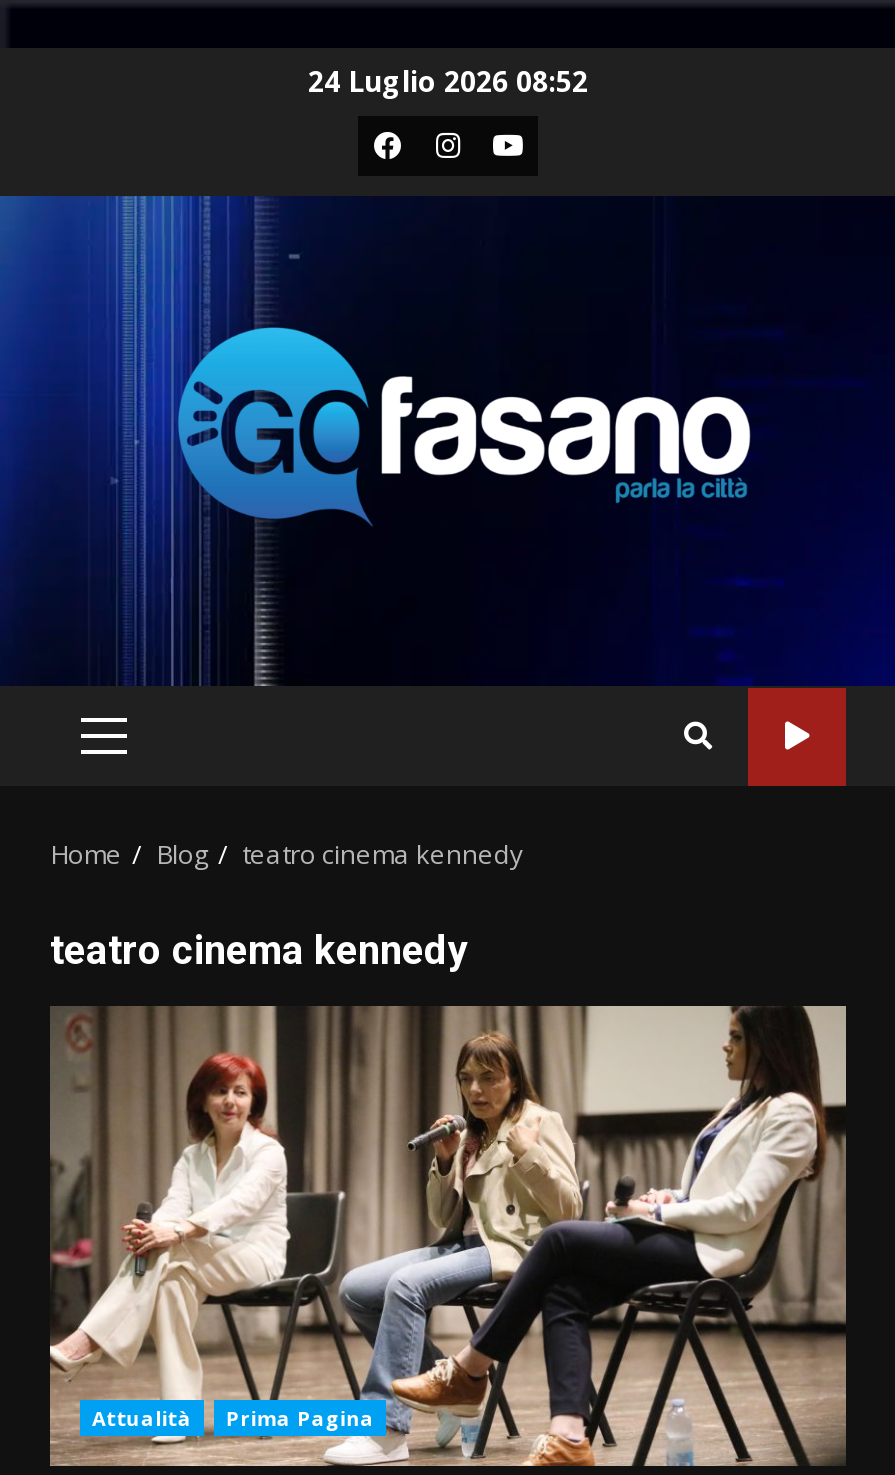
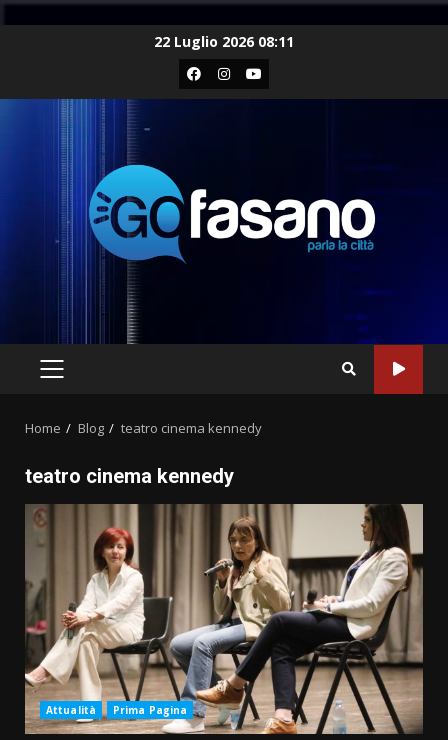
[308,62,588,100] 24 Luglio 2026 08:52 -> [154,32,294,51] 22 Luglio 2026 08:11

